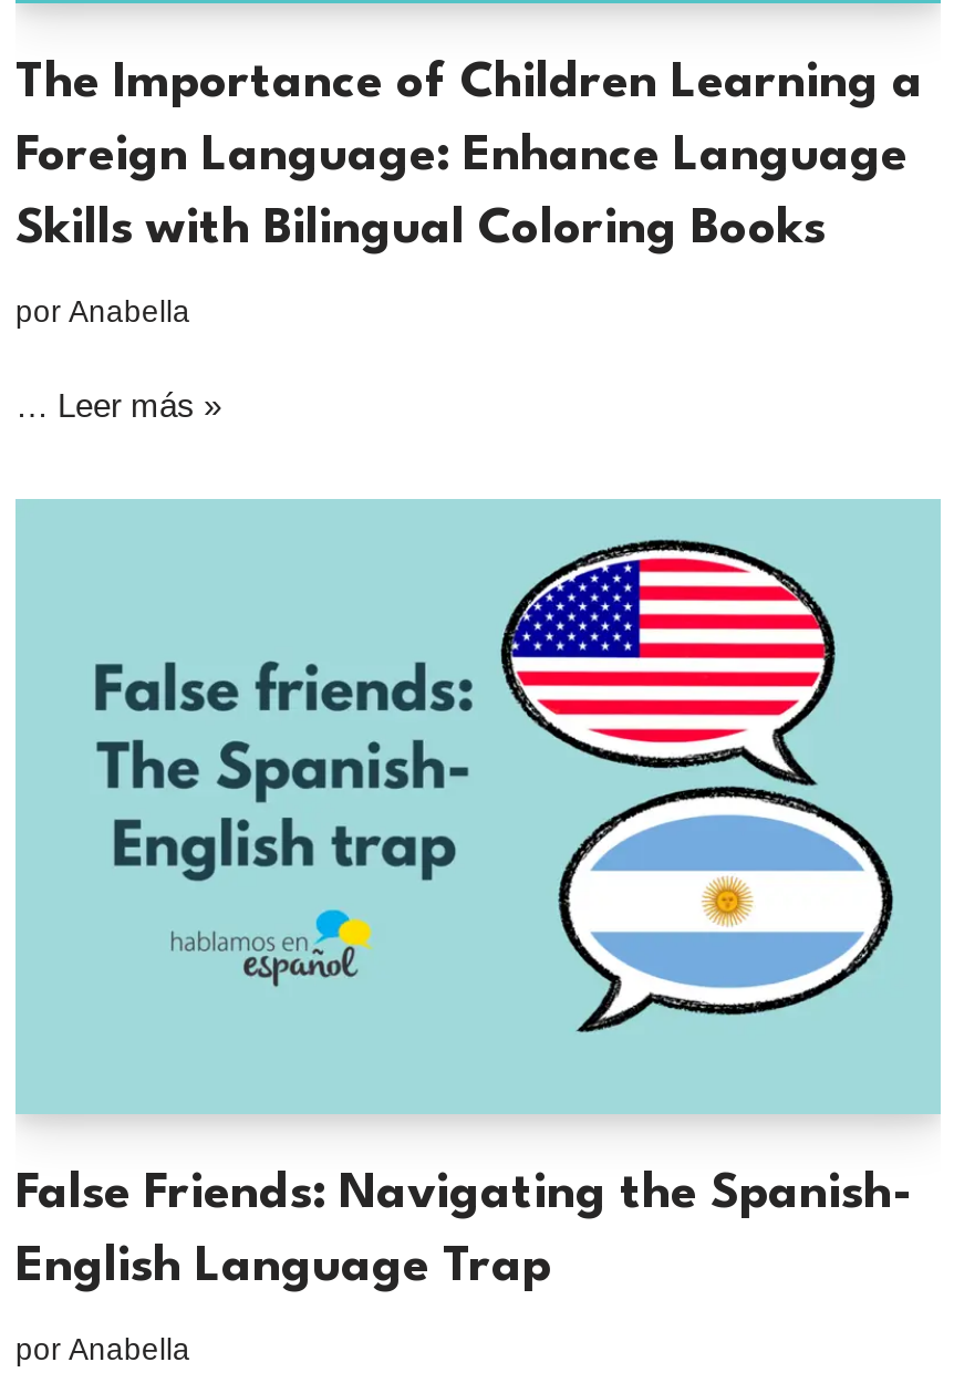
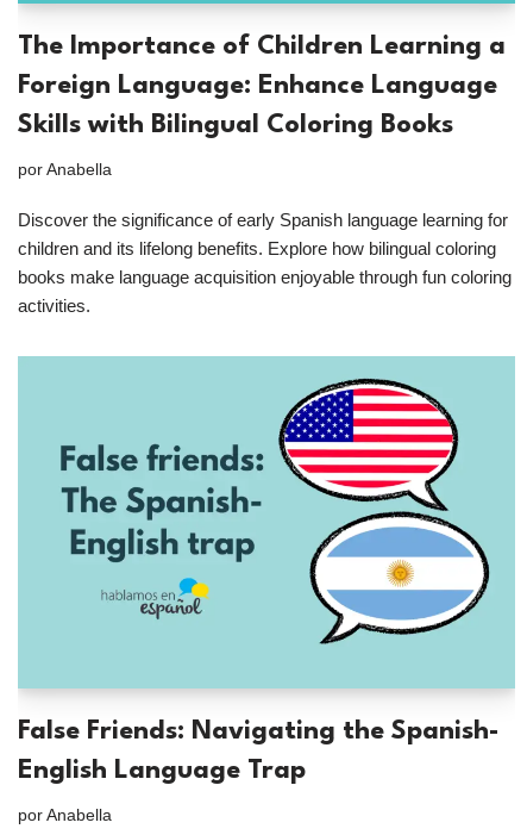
[15,387,221,424] … Leer más » -> [18,209,512,315] Discover the significance of early Spanish language learning for | children and its lifelong benefits. Explore how bilingual coloring | books make language acquisition enjoyable through fun coloring | activities.

